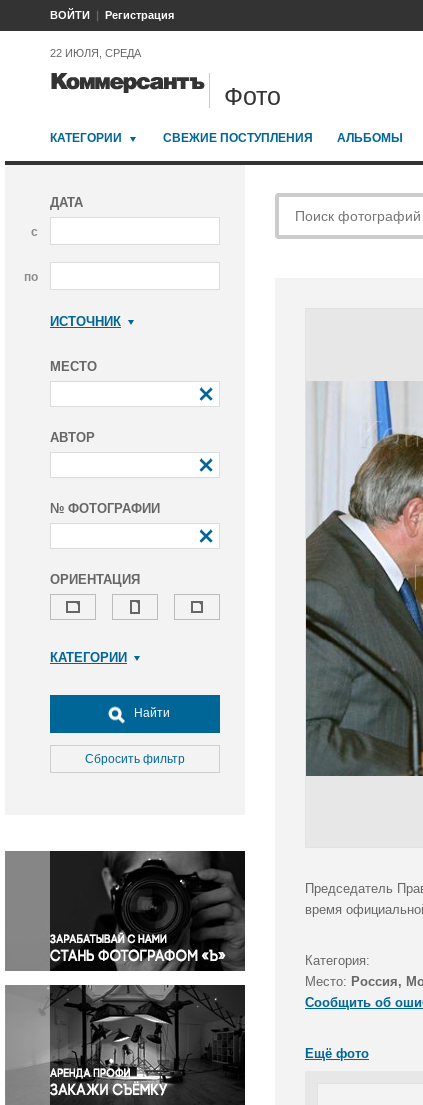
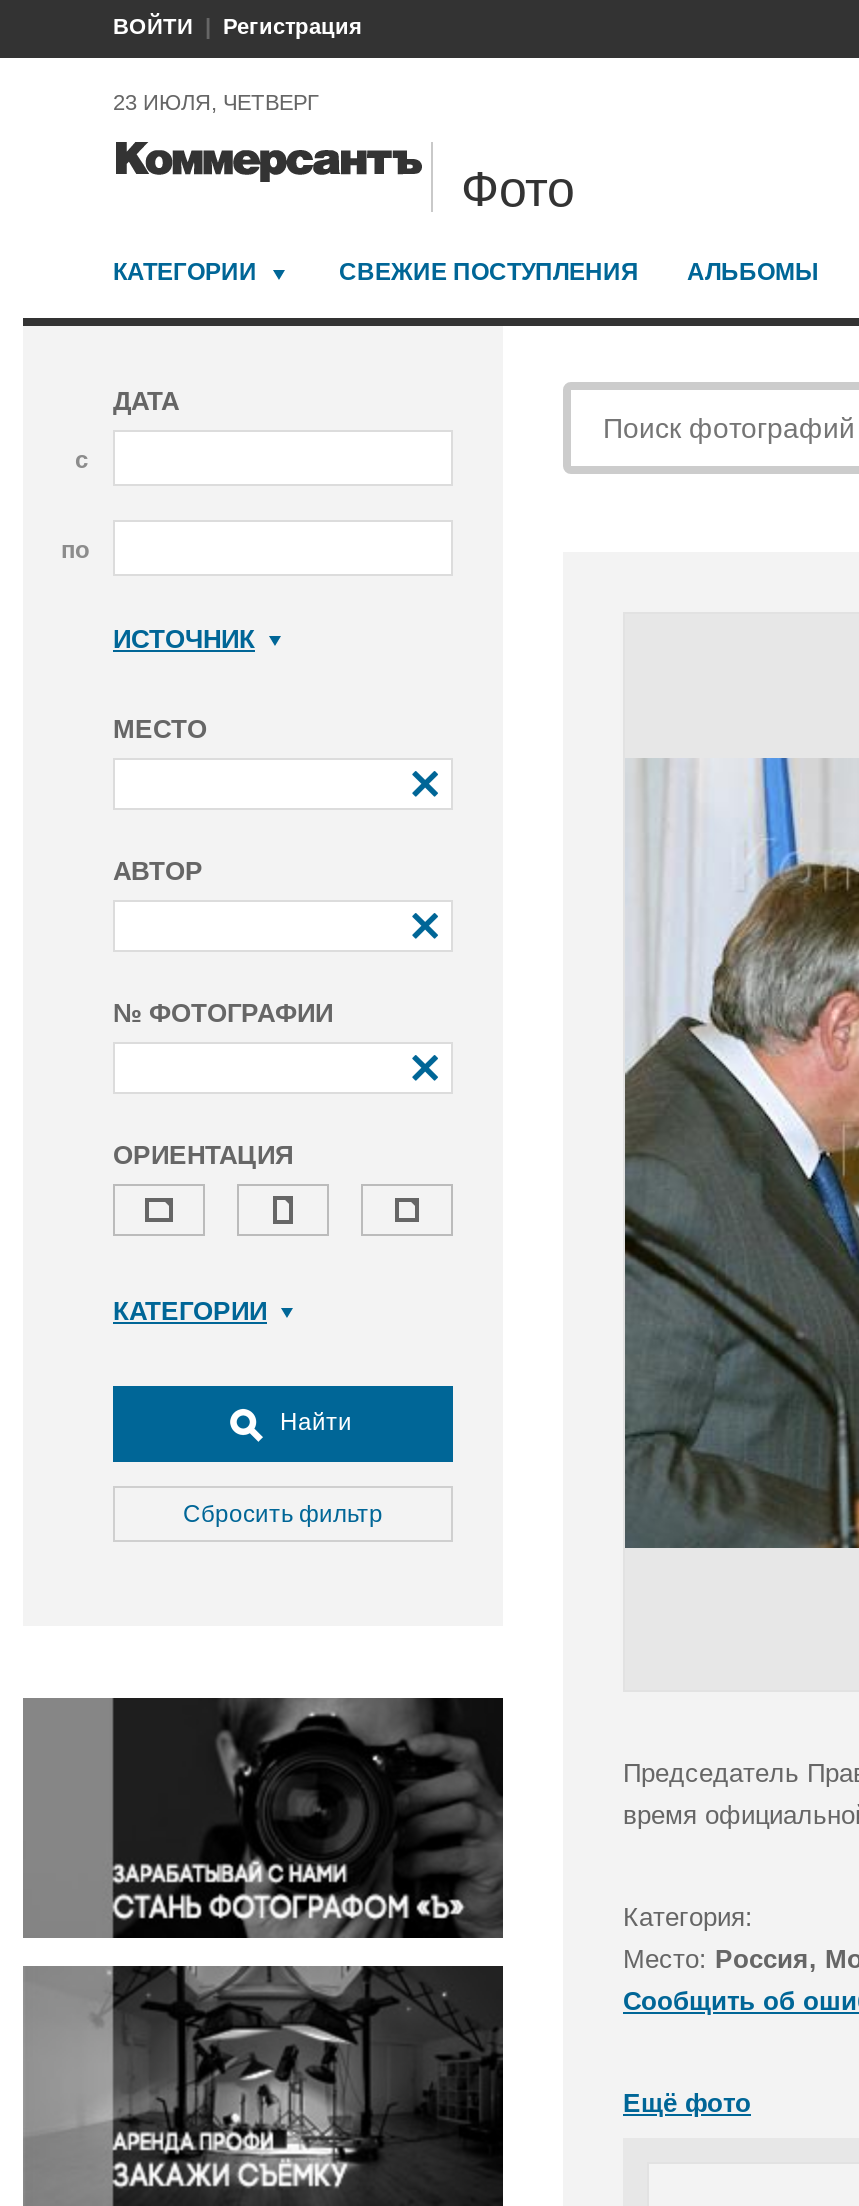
[50,47,141,59] 22 ИЮЛЯ, СРЕДА -> [113,90,319,114] 23 ИЮЛЯ, ЧЕТВЕРГ

